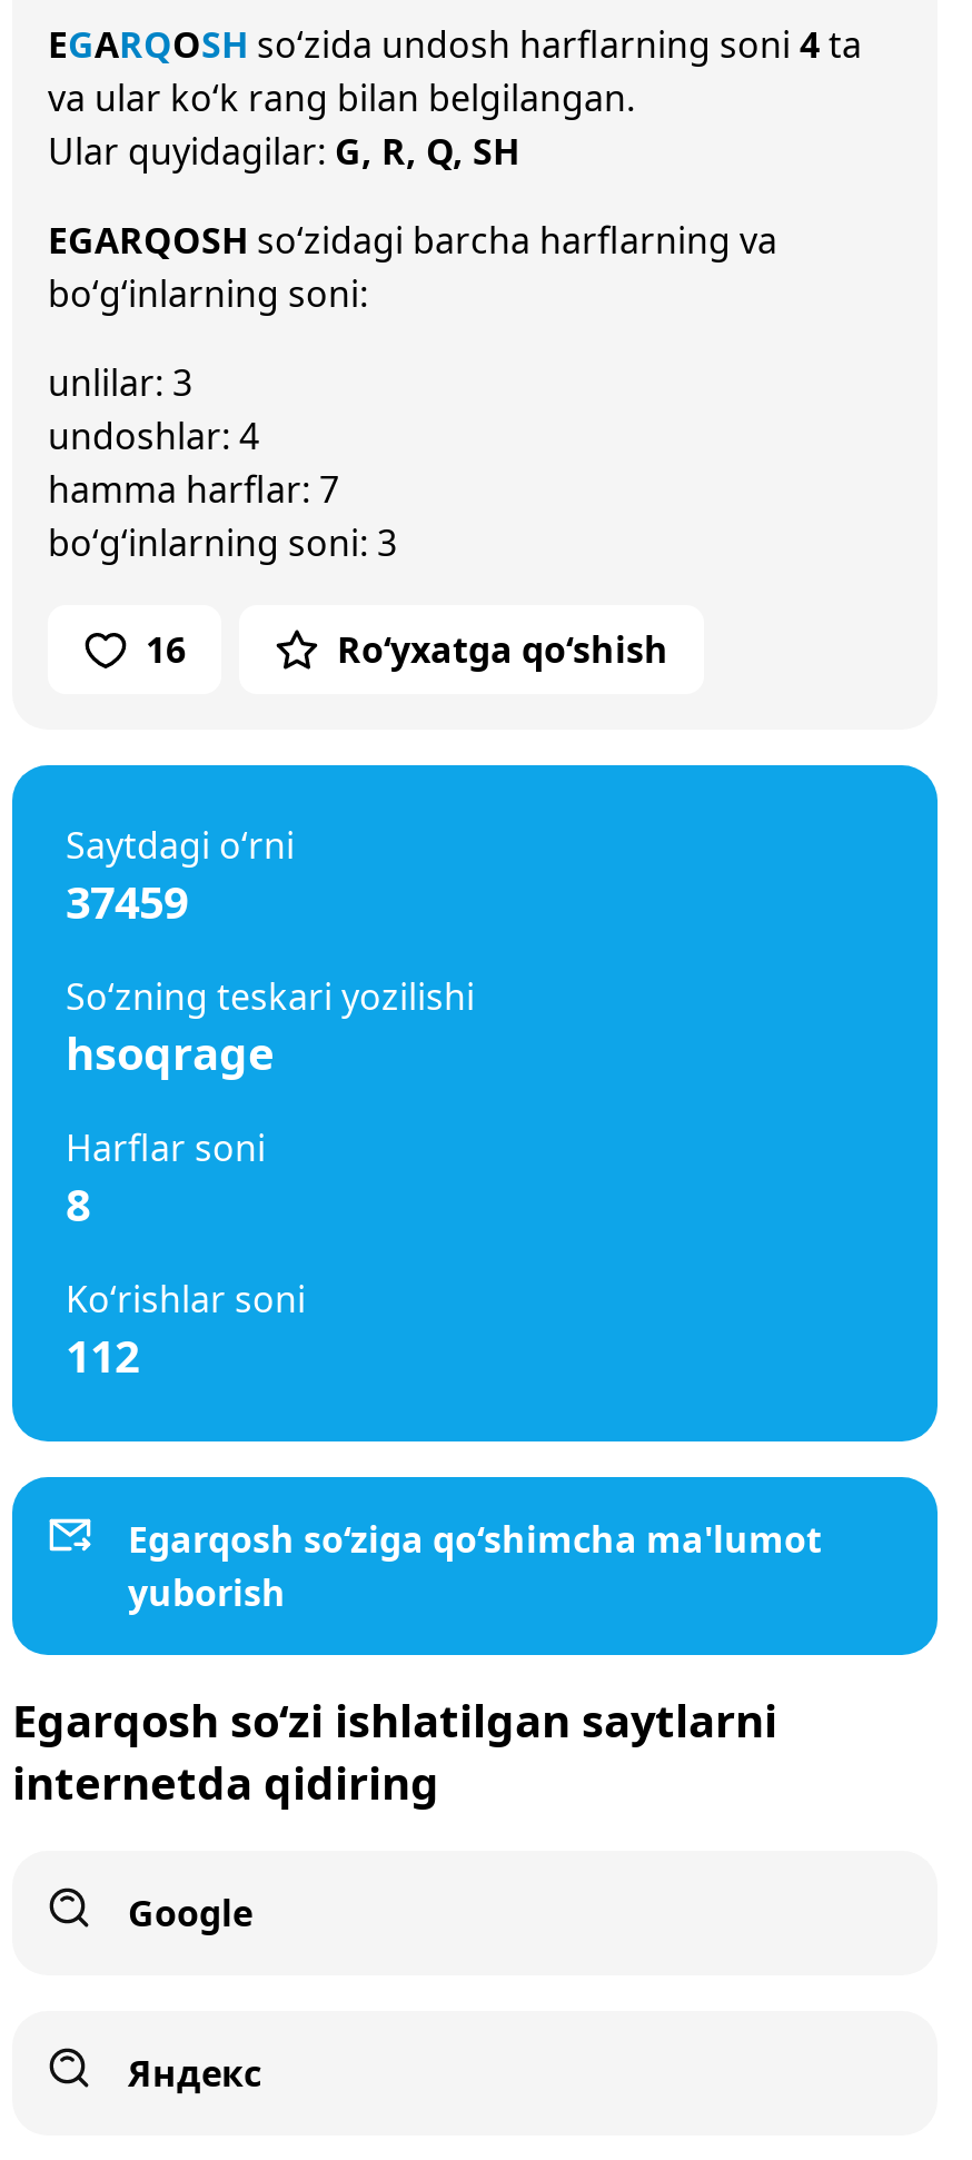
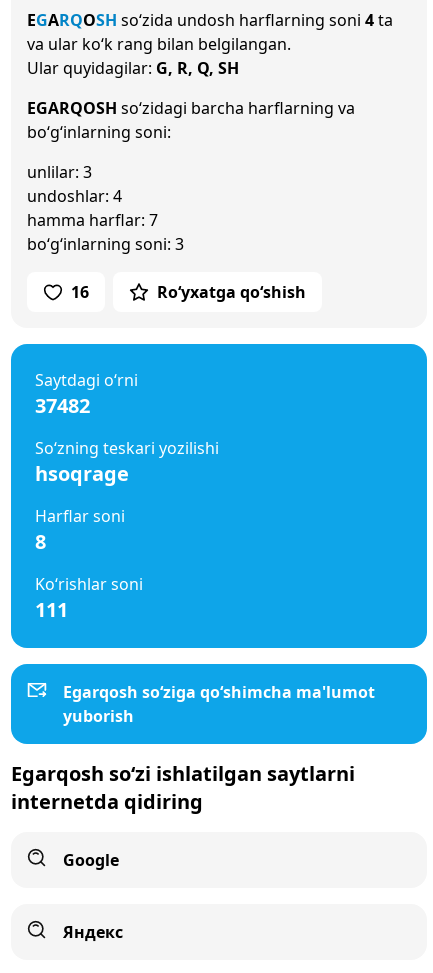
[66,872,188,932] 37459 -> [35,392,90,419] 37482
[66,1326,139,1386] 112 -> [35,596,68,623] 111

